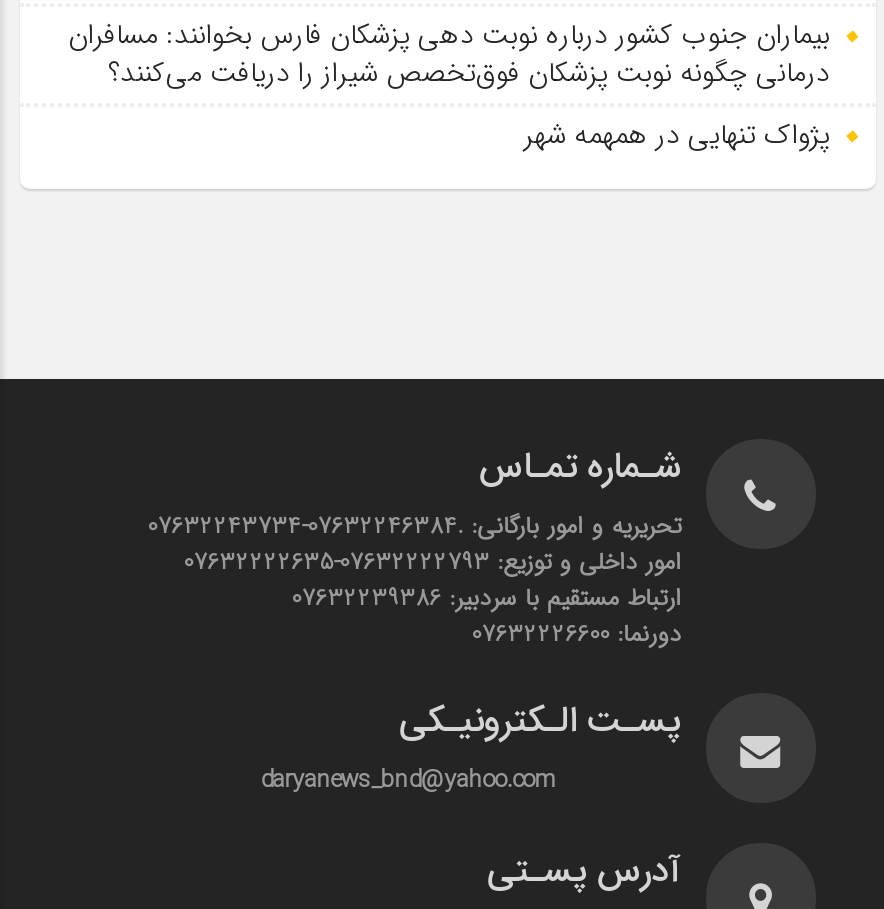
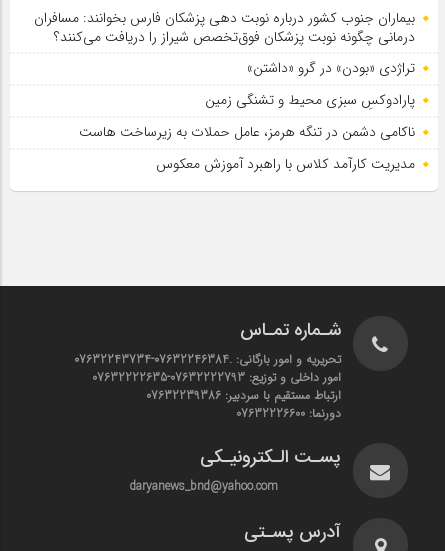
[524,113,830,157] پژواک تنهایی در همهمه شهر -> [79,57,415,175] تراژدی «بودن» در گرو «داشتن» | پارادوکسِ سبزی محیط و تشنگی زمین | ناکامی دشمن در تنگه هرمز، عامل حملات به زیرساخت هاست | مدیریت کارآمد کلاس با راهبرد آموزش معکوس

